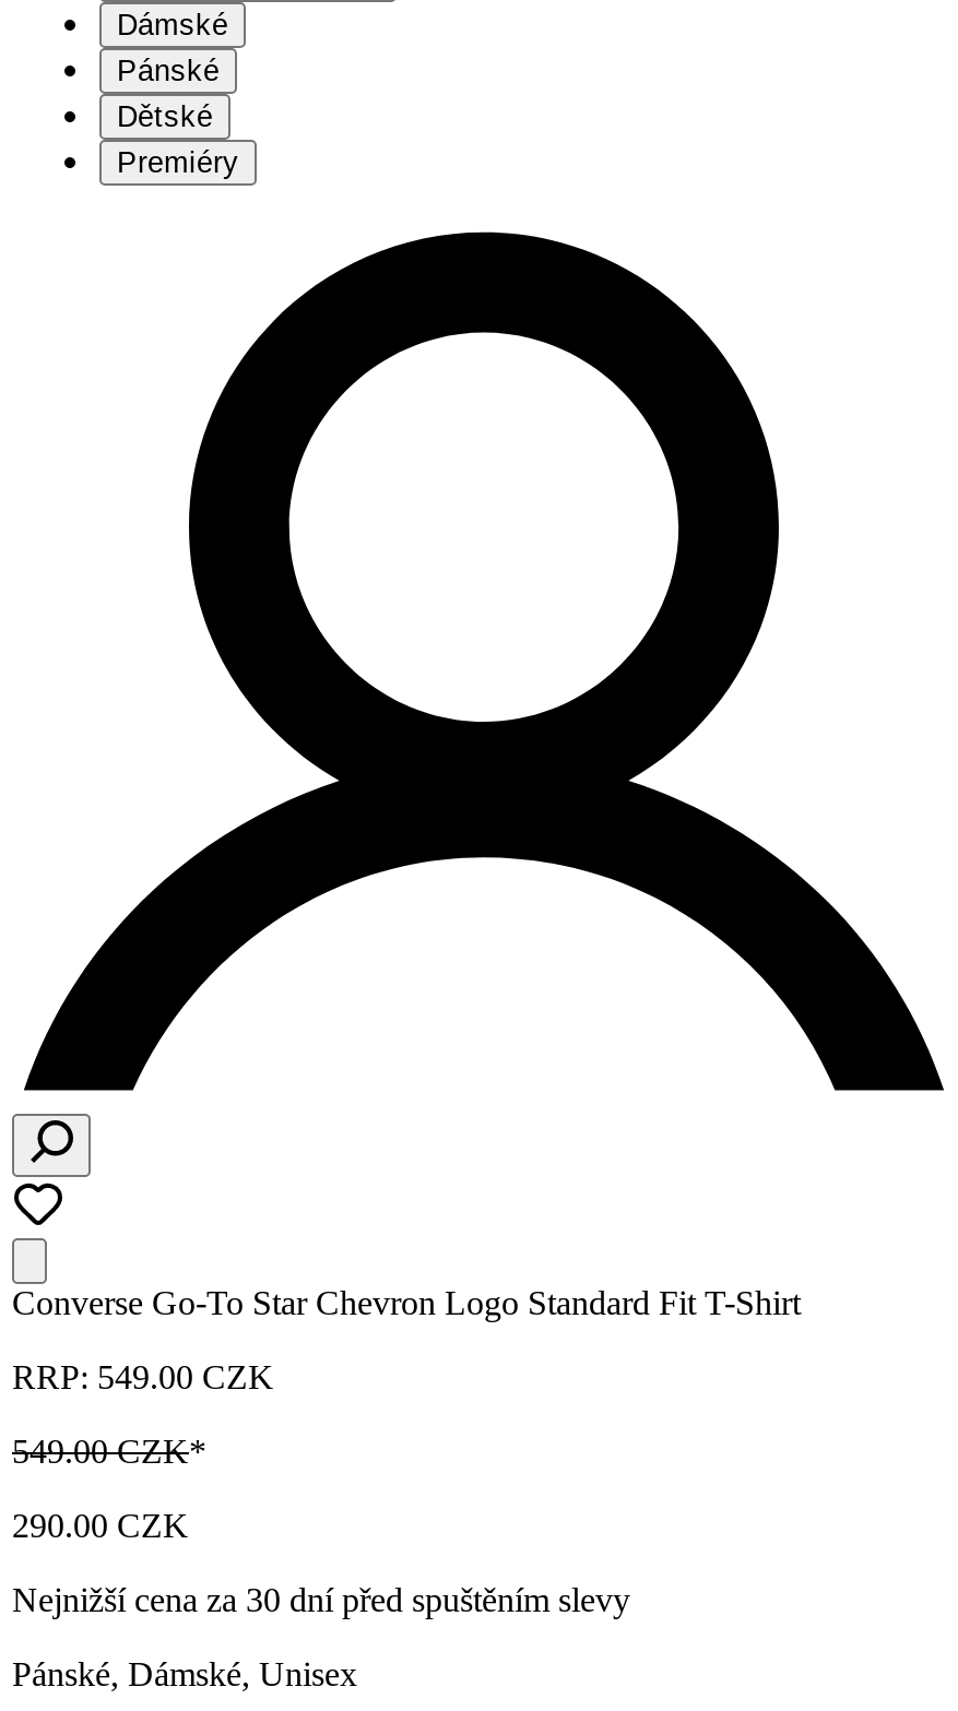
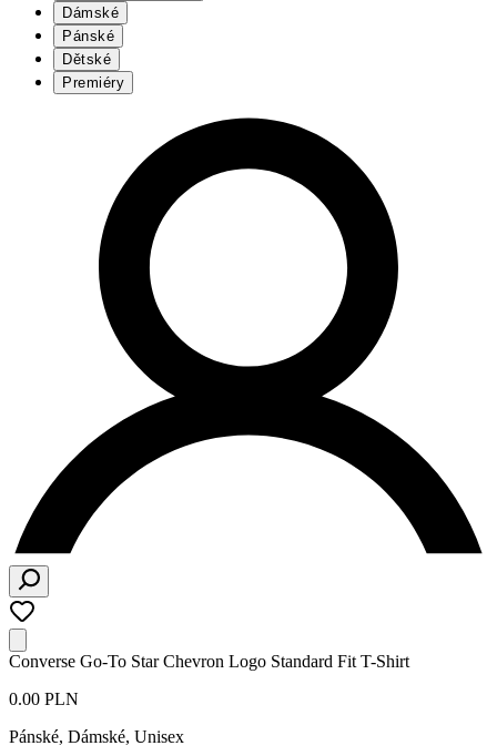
[12,1358,630,1618] RRP: 549.00 CZK | 549.00 CZK* | 290.00 CZK | Nejnižší cena za 30 dní před spuštěním slevy -> [9,689,79,708] 0.00 PLN

